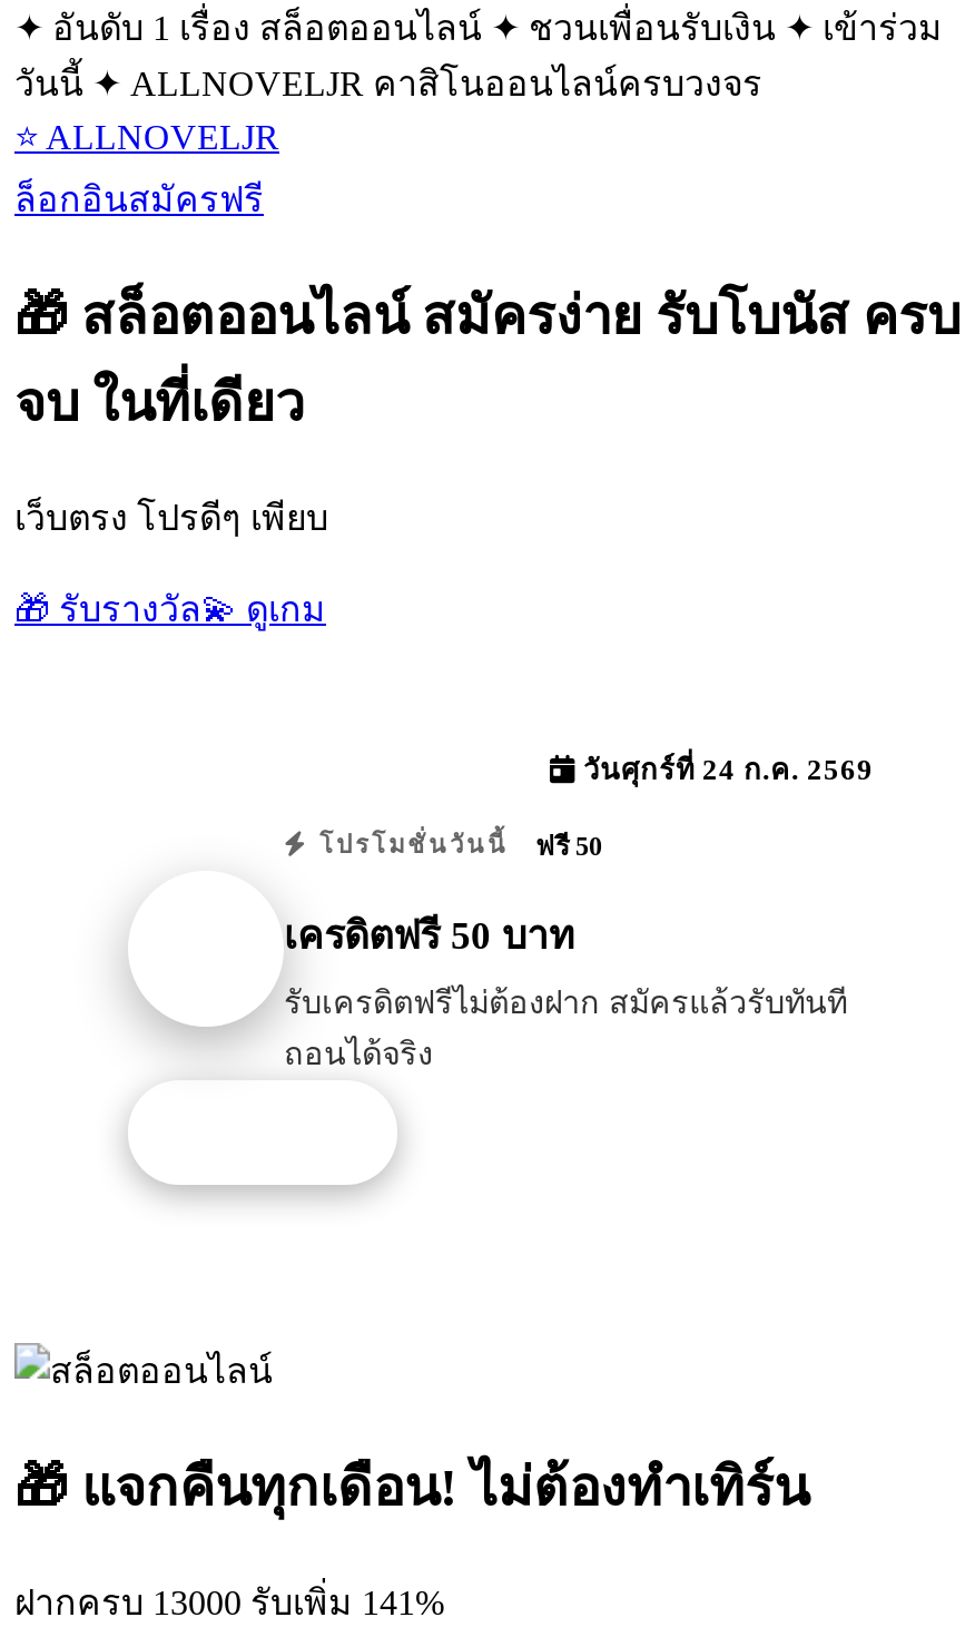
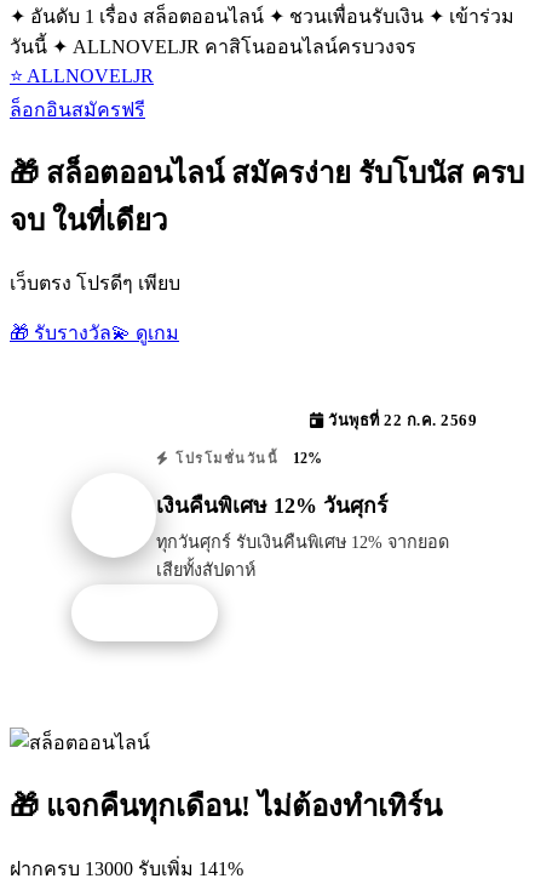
[575,755,874,786] วันศุกร์ที่ 24 ก.ค. 2569 -> [324,412,477,429] วันพุธที่ 22 ก.ค. 2569
[309,830,602,861] โปรโมชั่นวันนี้ ฟรี 50 -> [170,450,322,467] โปรโมชั่นวันนี้ 12%
[284,914,575,959] เครดิตฟรี 50 บาท -> [156,494,387,518] เงินคืนพิเศษ 12% วันศุกร์
[284,985,847,1072] รับเครดิตฟรีไม่ต้องฝาก สมัครแล้วรับทันที | ถอนได้จริง -> [156,533,449,580] ทุกวันศุกร์ รับเงินคืนพิเศษ 12% จากยอด | เสียทั้งสัปดาห์

